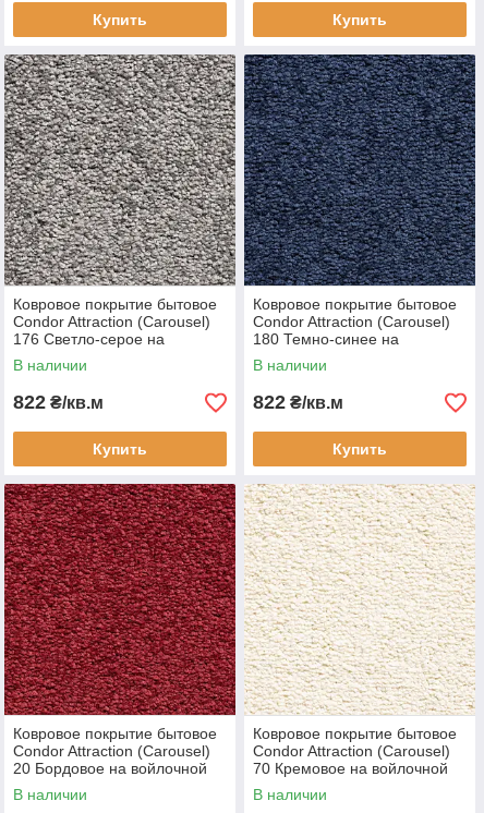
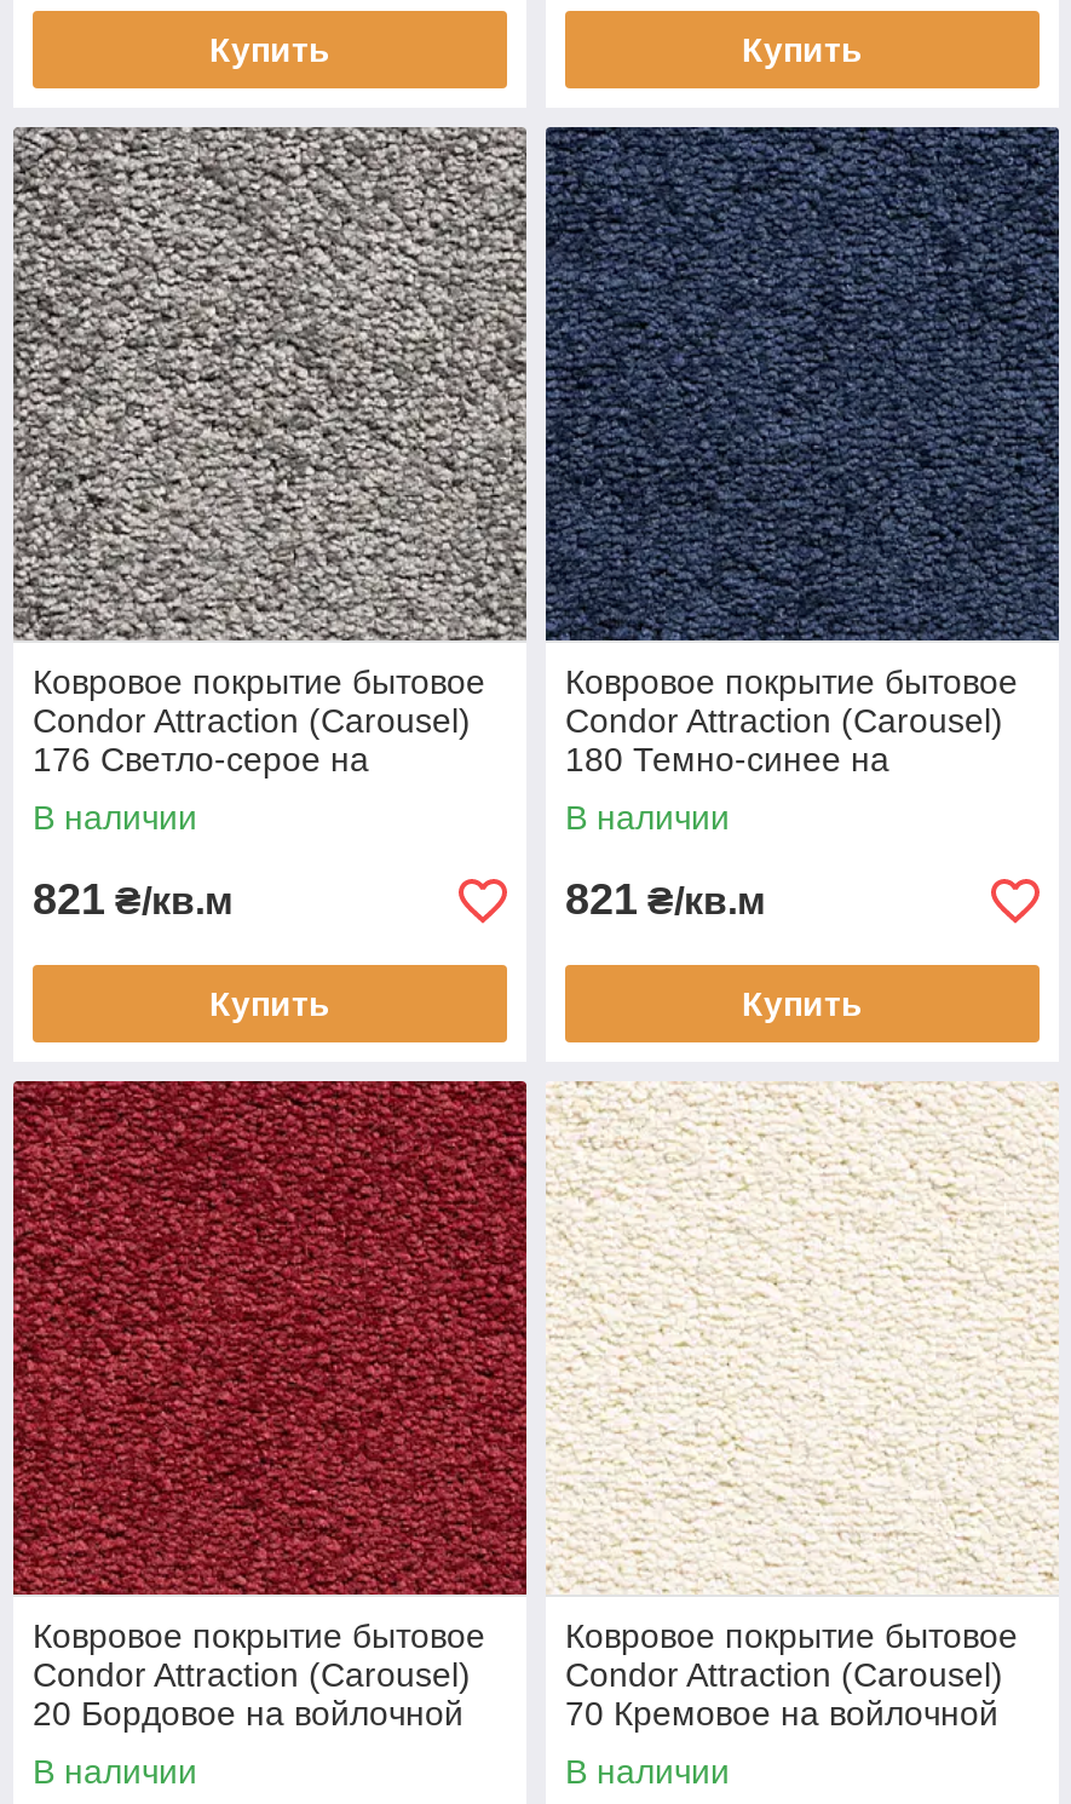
[13,391,104,413] 822 ₴/кв.м -> [33,875,234,924] 821 ₴/кв.м
[253,391,343,413] 822 ₴/кв.м -> [565,875,766,924] 821 ₴/кв.м

